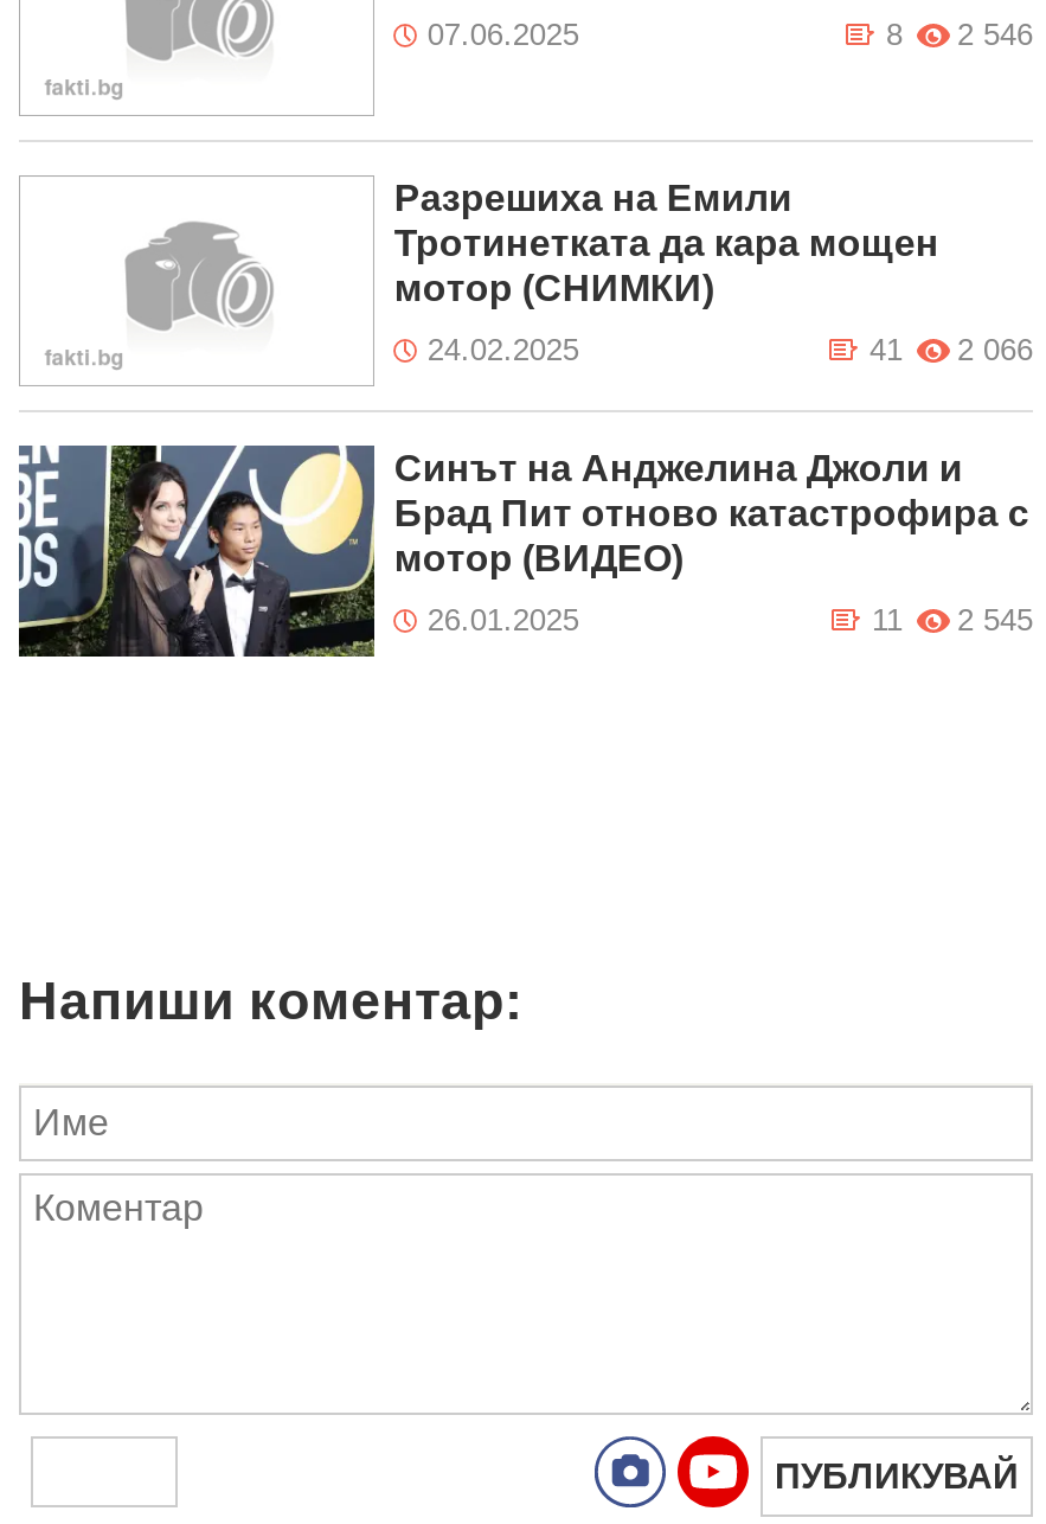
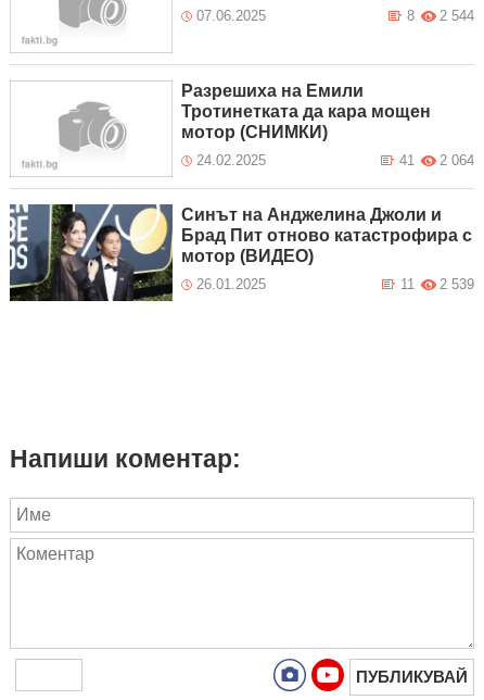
[886,16,1033,52] 8 2 546 -> [407,7,474,24] 8 2 544
[869,331,1033,367] 41 2 066 -> [399,152,474,168] 41 2 064
[872,602,1033,637] 11 2 545 -> [400,276,474,292] 11 2 539

